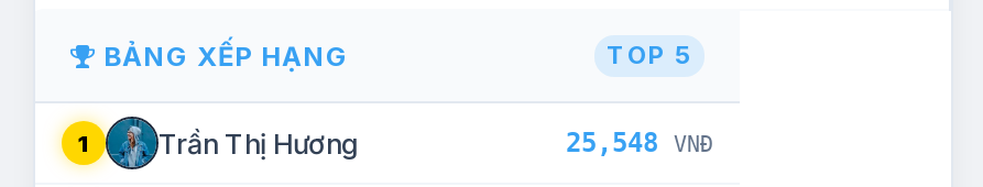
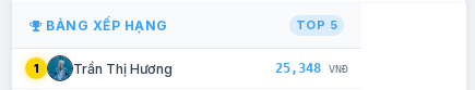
[566,127,713,157] 25,548 VNĐ -> [275,60,348,75] 25,348 VNĐ

